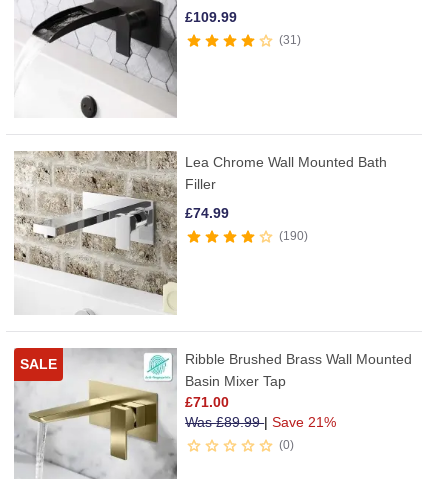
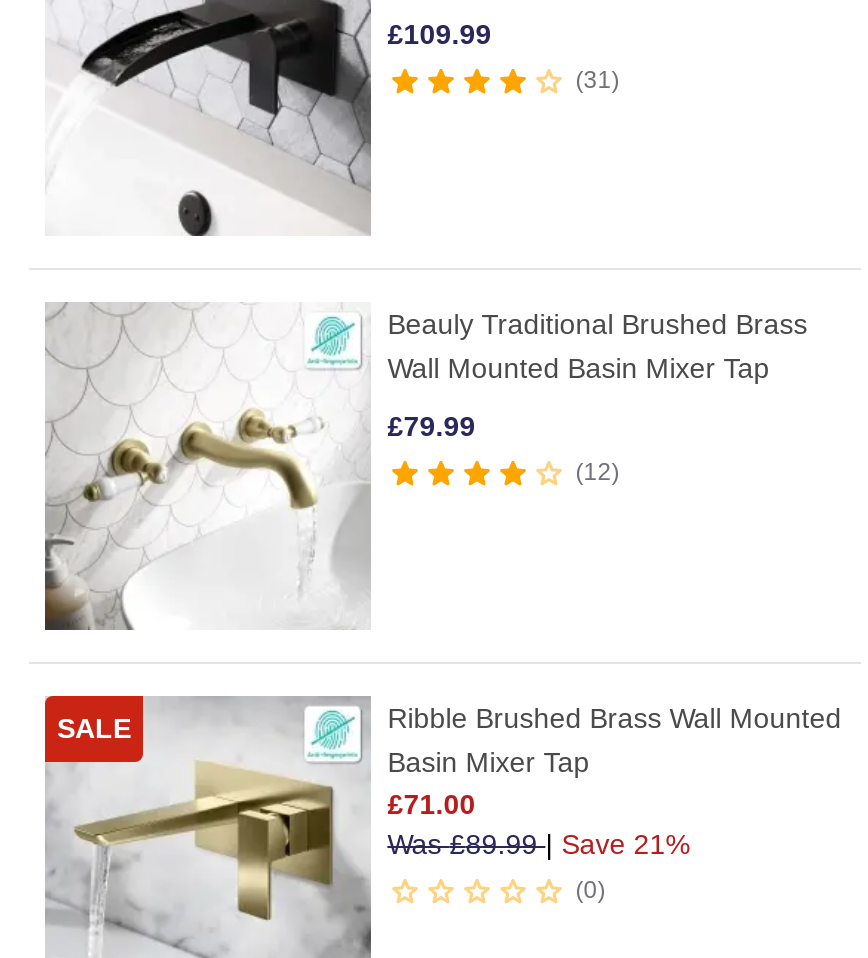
[14,150,387,315] [image] | Lea Chrome Wall Mounted Bath | Filler -> [43,302,807,632] [image] | Beauly Traditional Brushed Brass | Wall Mounted Basin Mixer Tap
[185,205,229,221] £74.99 -> [387,411,475,443] £79.99
[283,229,304,243] 190 -> [583,459,611,487] 12

